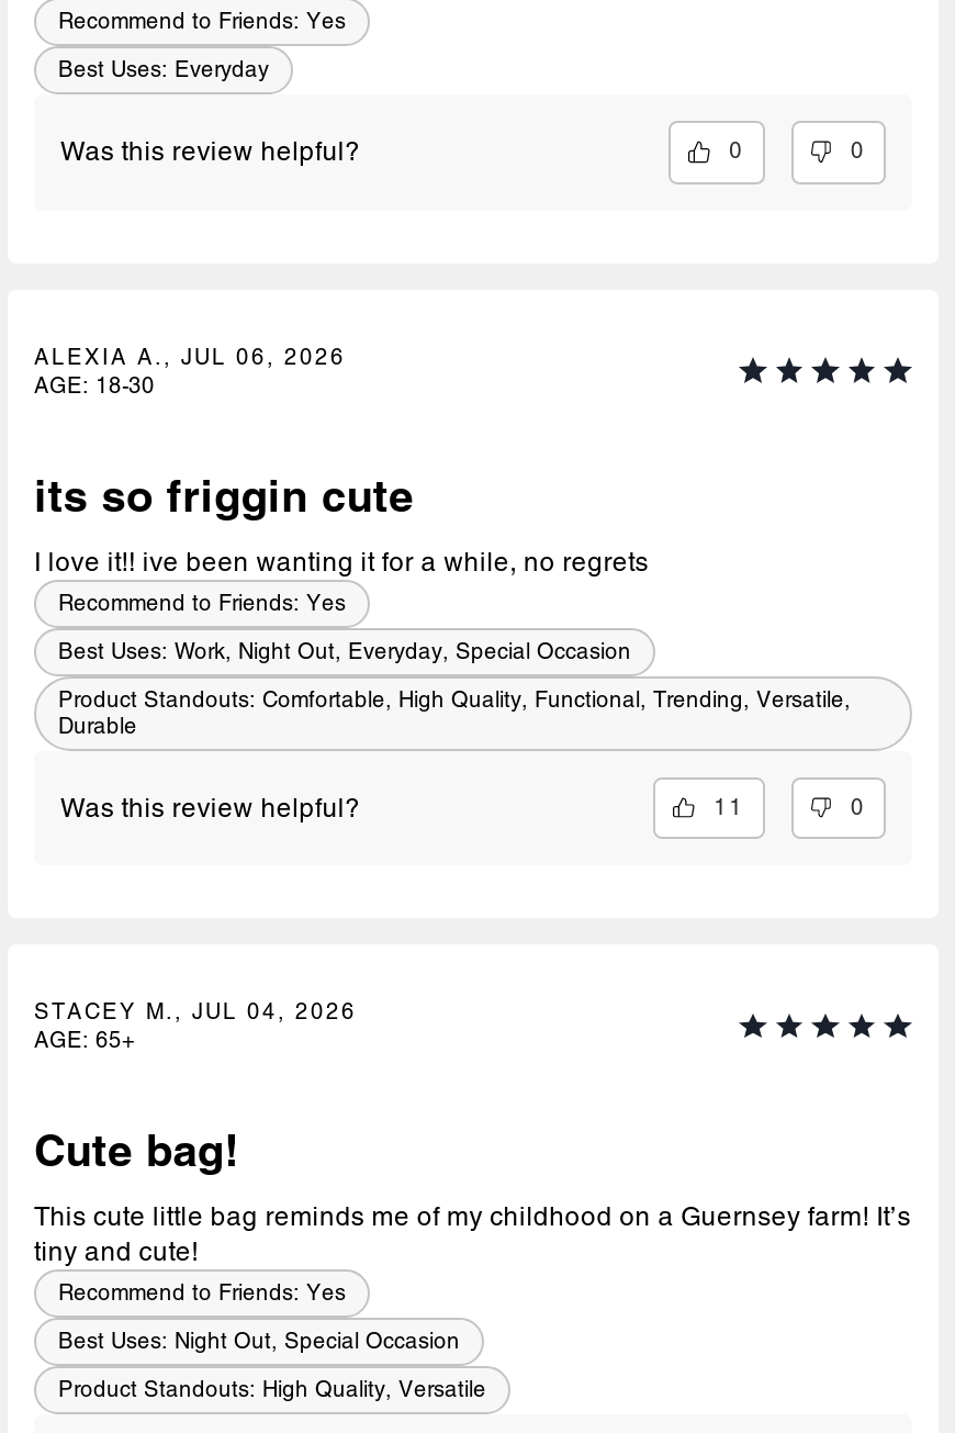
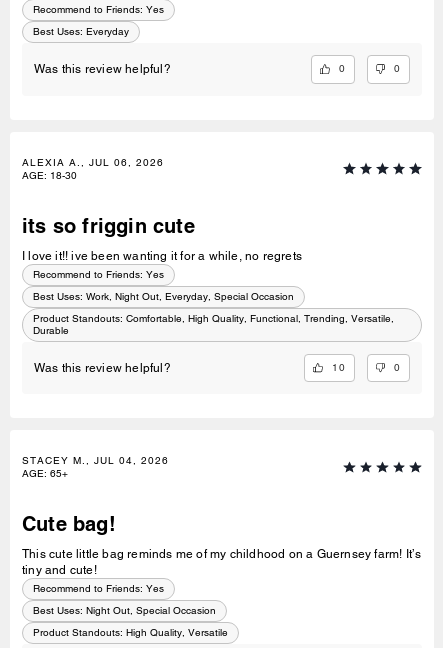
[714,792,744,820] 11 -> [332,360,346,373] 10

